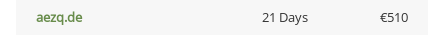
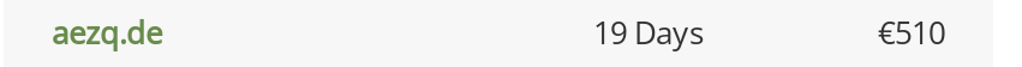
[261,8,307,26] 21 Days -> [593,11,704,54] 19 Days

